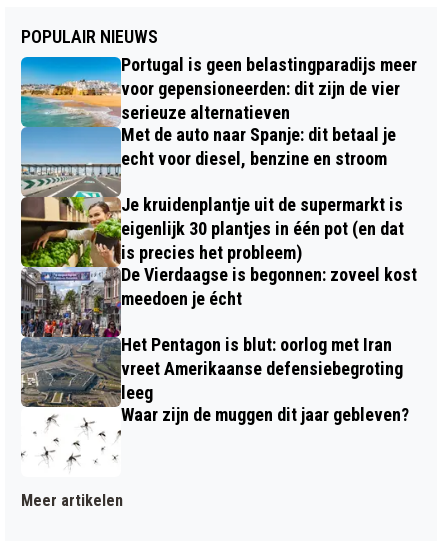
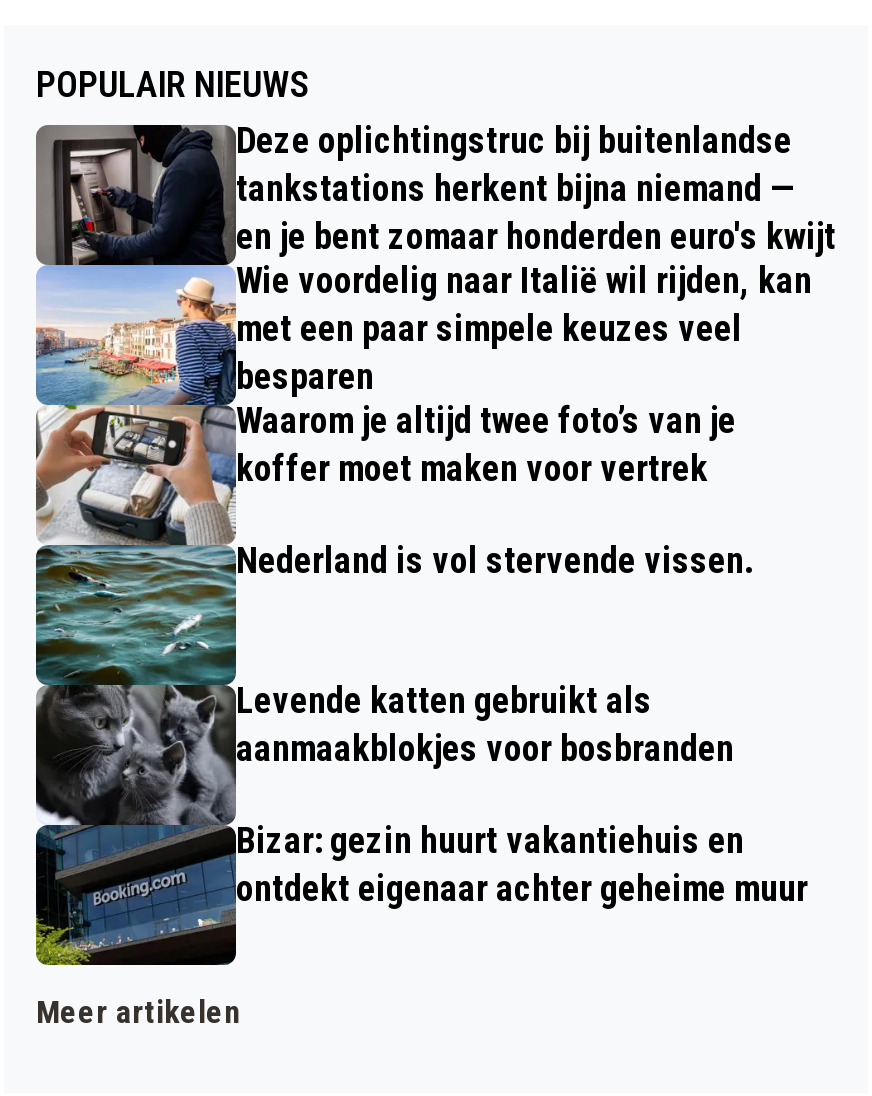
[20,54,417,477] [image] | Portugal is geen belastingparadijs meer | voor gepensioneerden: dit zijn de vier | serieuze alternatieven | Met de auto naar Spanje: dit betaal je | echt voor diesel, benzine en stroom | Je kruidenplantje uit de supermarkt is | eigenlijk 30 plantjes in één pot (en dat | is precies het probleem) | De Vierdaagse is begonnen: zoveel kost | meedoen je écht | Het Pentagon is blut: oorlog met Iran | vreet Amerikaanse defensiebegroting | leeg | Waar zijn de muggen dit jaar gebleven? -> [34,118,836,967] [image] | Deze oplichtingstruc bij buitenlandse | tankstations herkent bijna niemand — | en je bent zomaar honderden euro's kwijt | Wie voordelig naar Italië wil rijden, kan | met een paar simpele keuzes veel | besparen | Waarom je altijd twee foto’s van je | koffer moet maken voor vertrek | Nederland is vol stervende vissen. | Levende katten gebruikt als | aanmaakblokjes voor bosbranden | Bizar: gezin huurt vakantiehuis en | ontdekt eigenaar achter geheime muur

